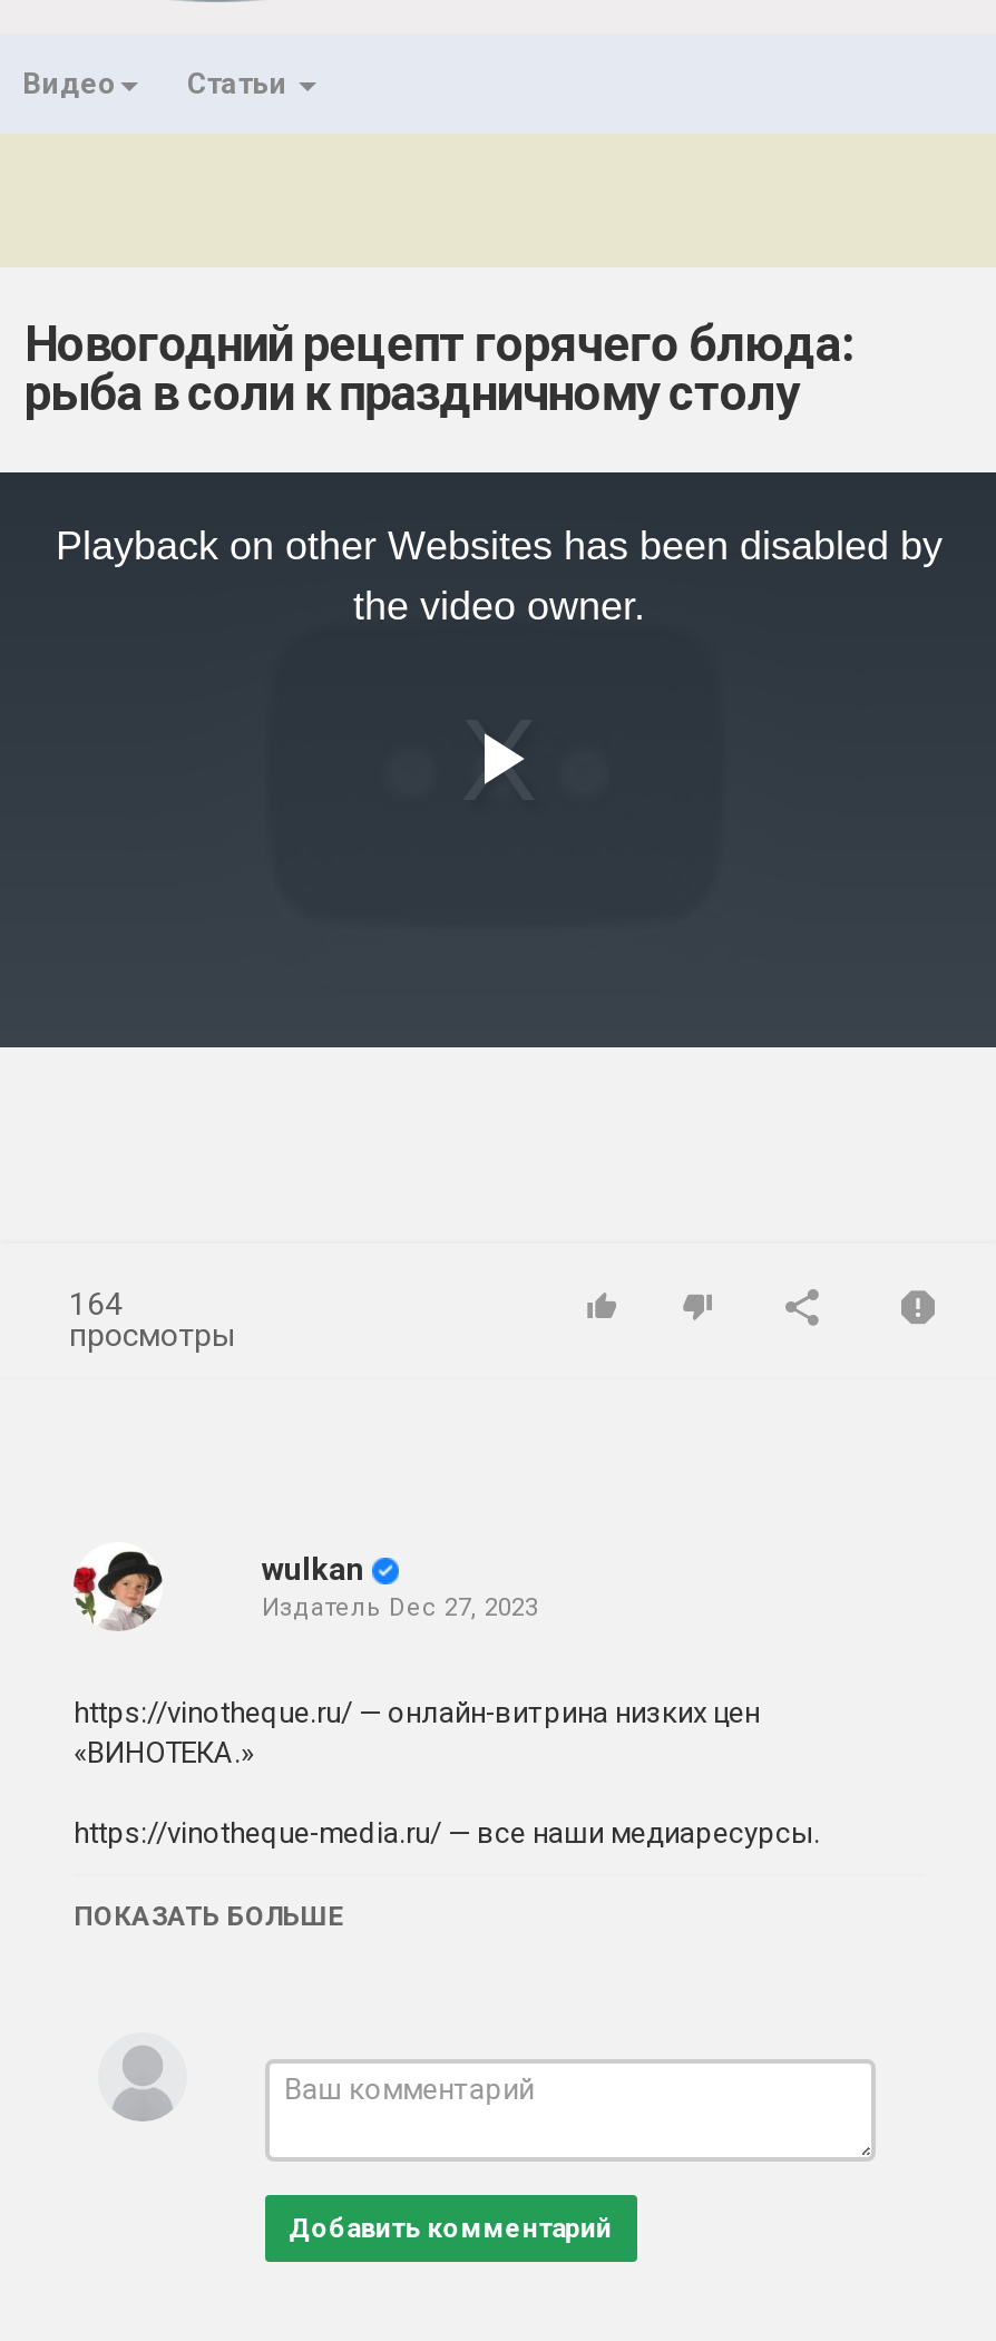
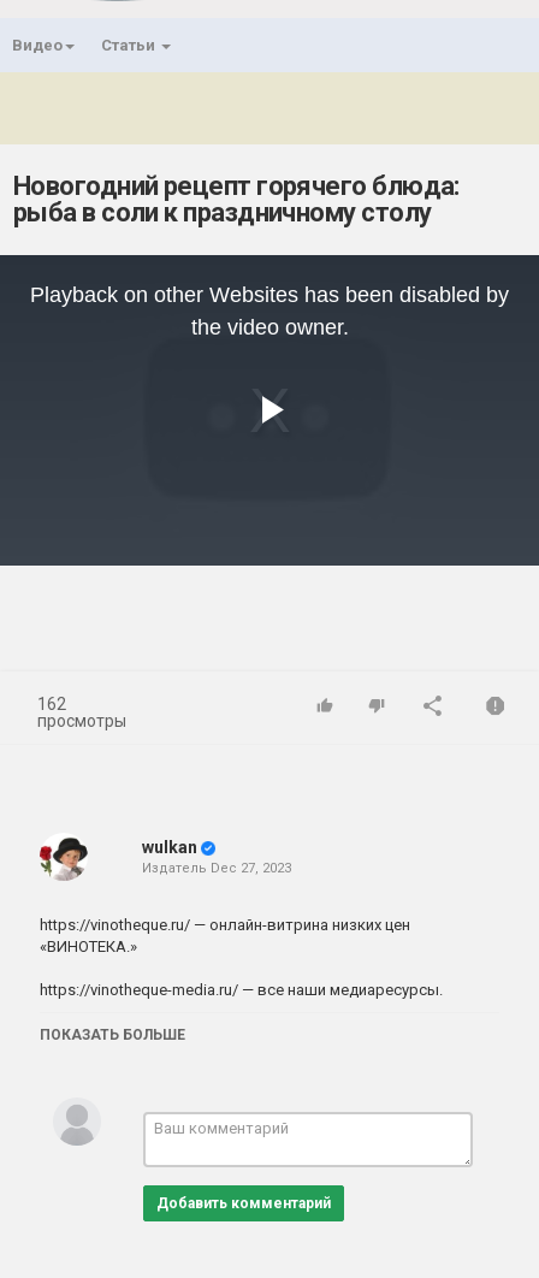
[69,1286,123,1321] 164 -> [37,694,66,714] 162

